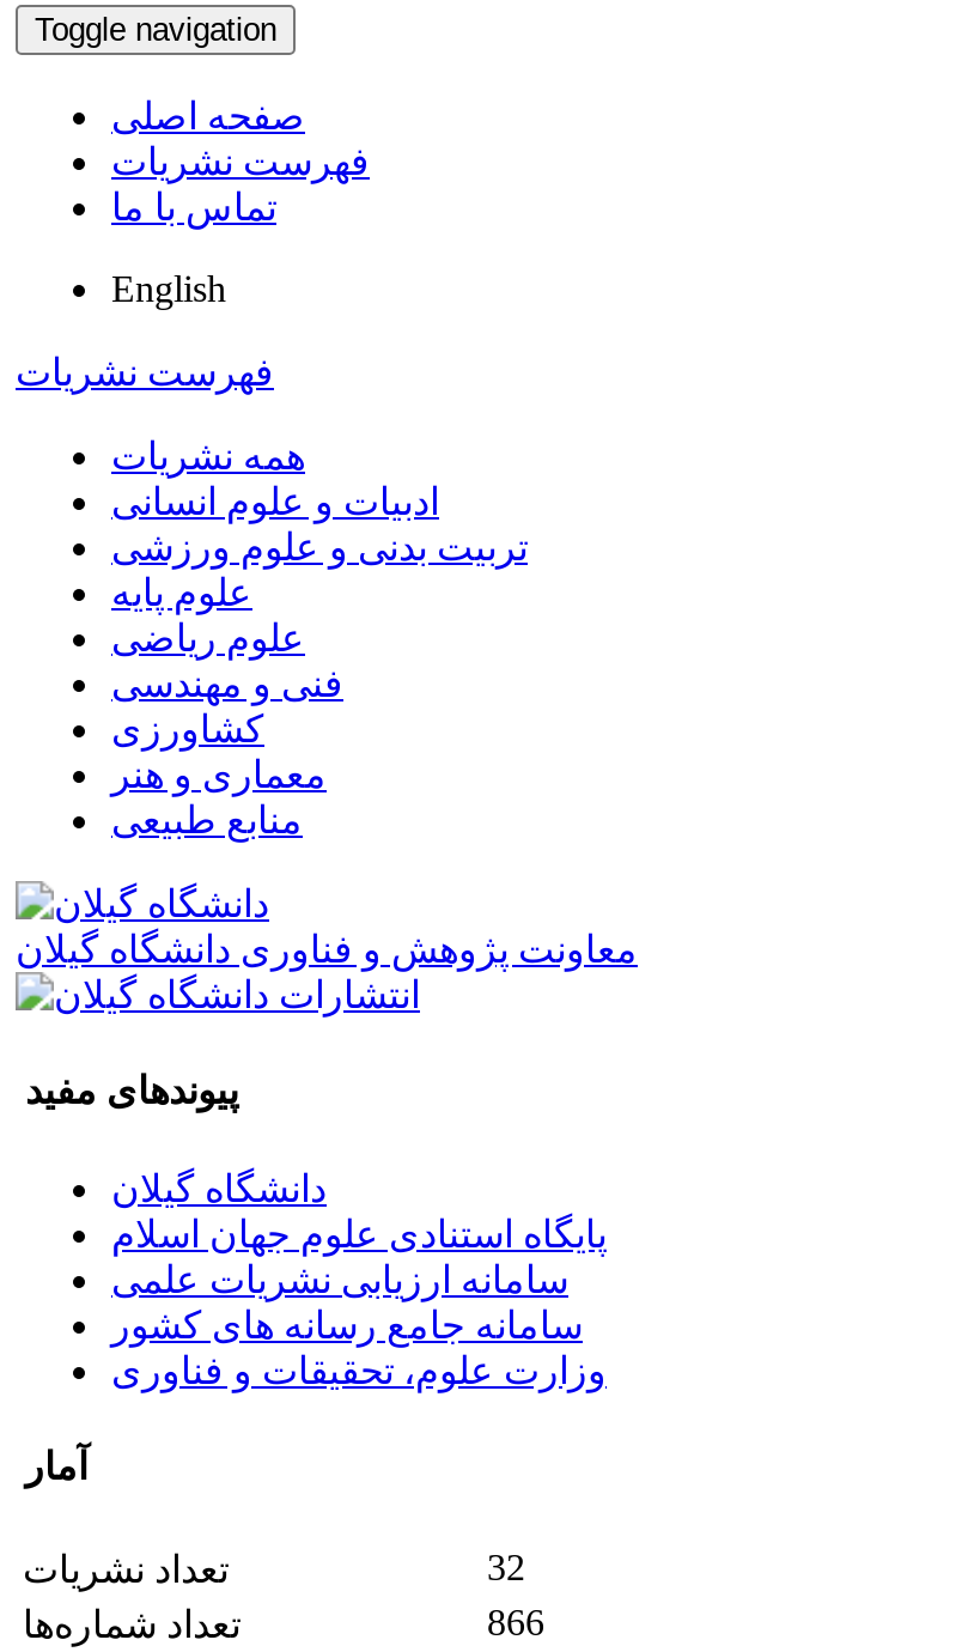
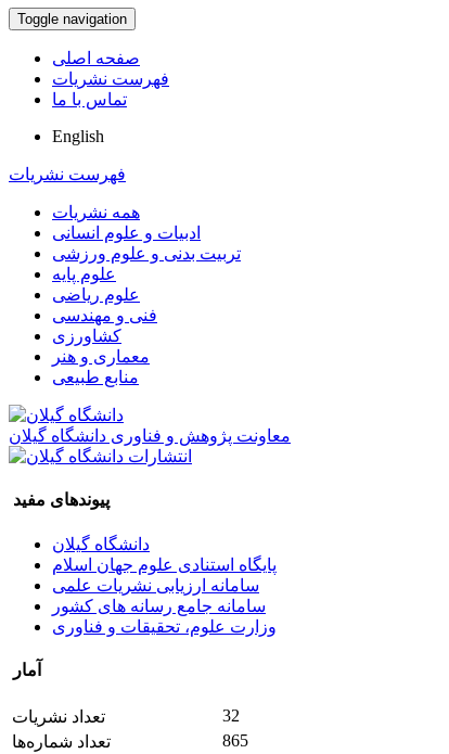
[487,1602,544,1643] 866 -> [222,731,248,750] 865

